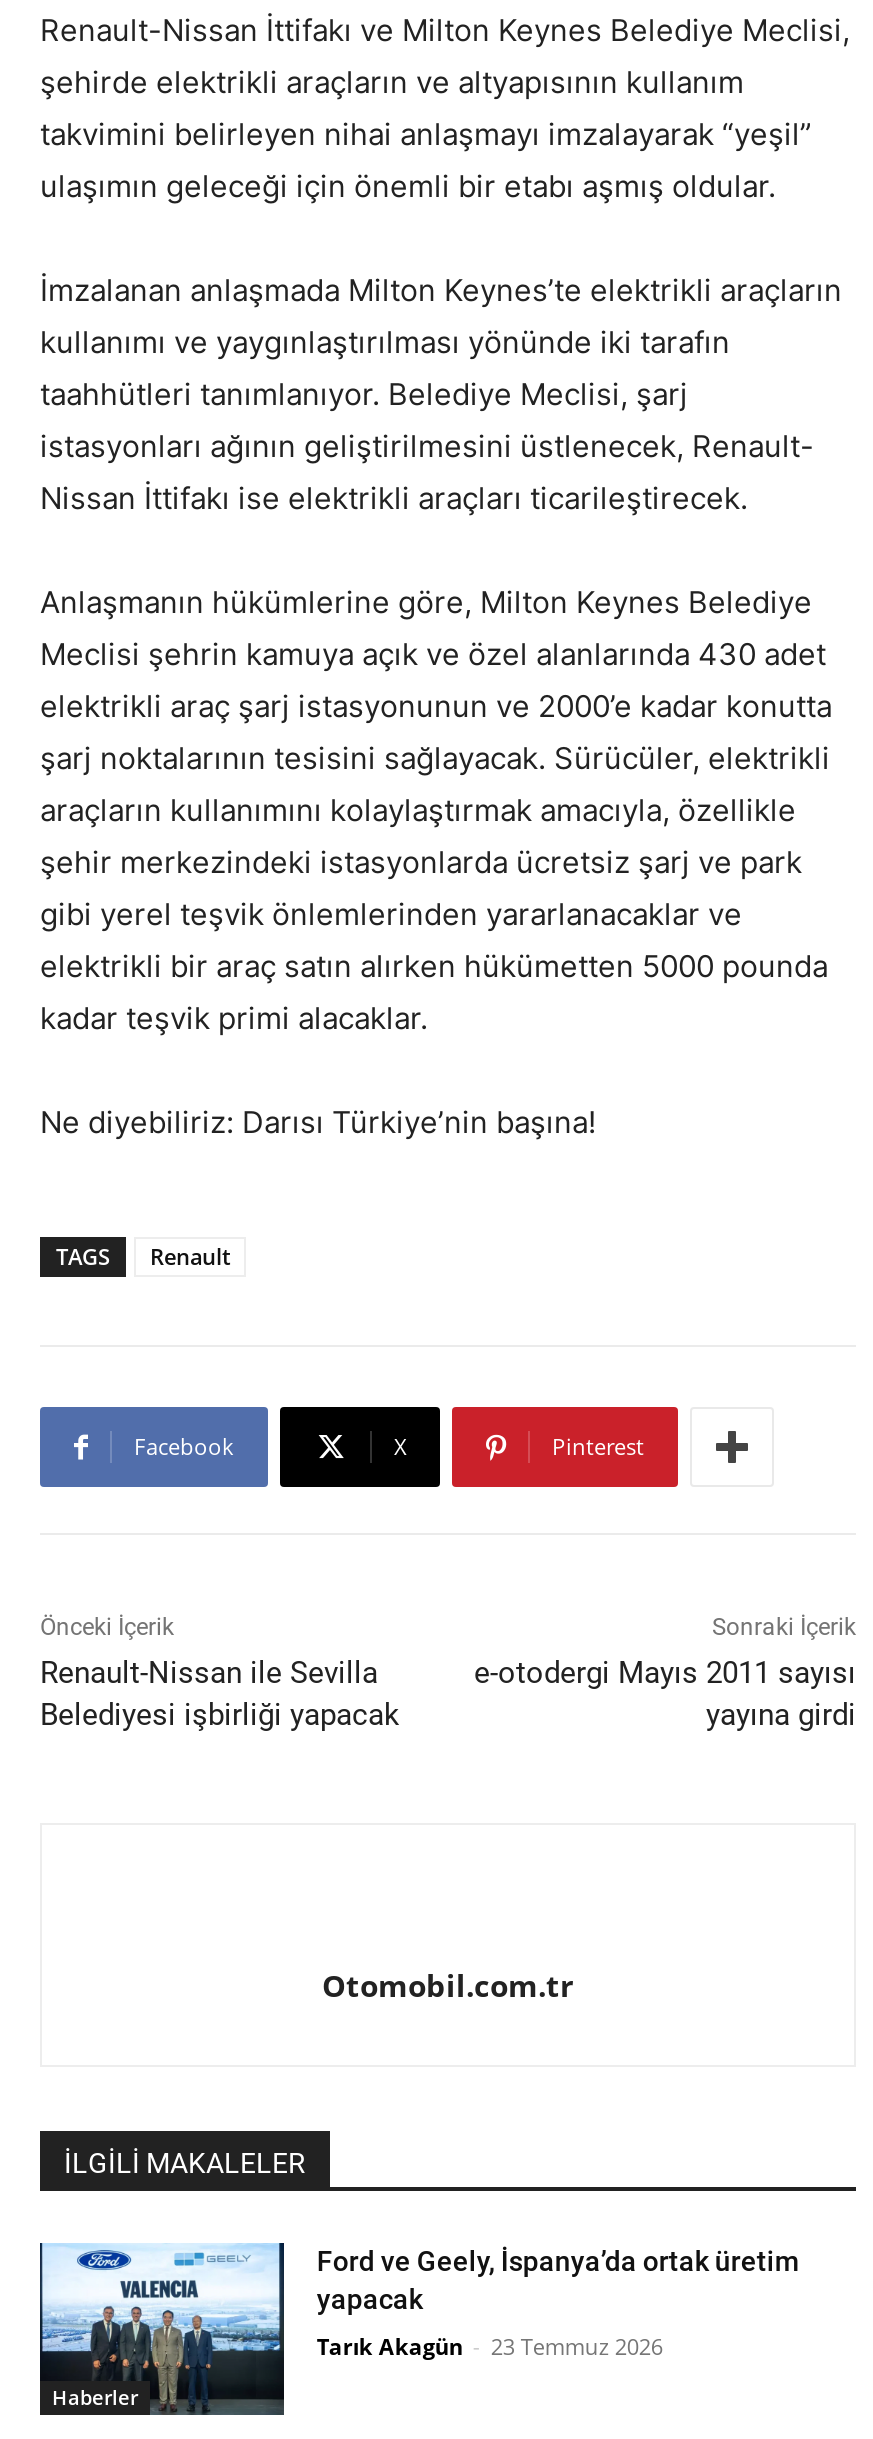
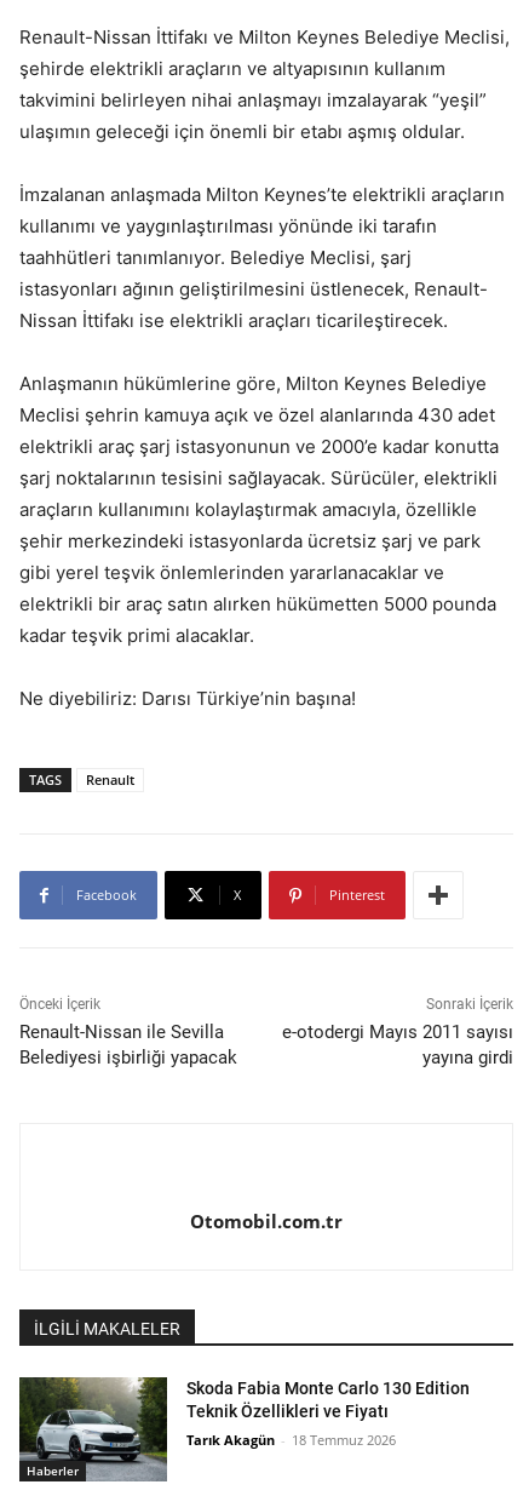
[40,2241,799,2415] [image] | Ford ve Geely, İspanya’da ortak üretim | yapacak -> [18,1376,470,1481] [image] | Skoda Fabia Monte Carlo 130 Edition | Teknik Özellikleri ve Fiyatı
[317,2332,663,2362] Tarık Akagün - 23 Temmuz 2026 -> [187,1431,396,1449] Tarık Akagün - 18 Temmuz 2026

